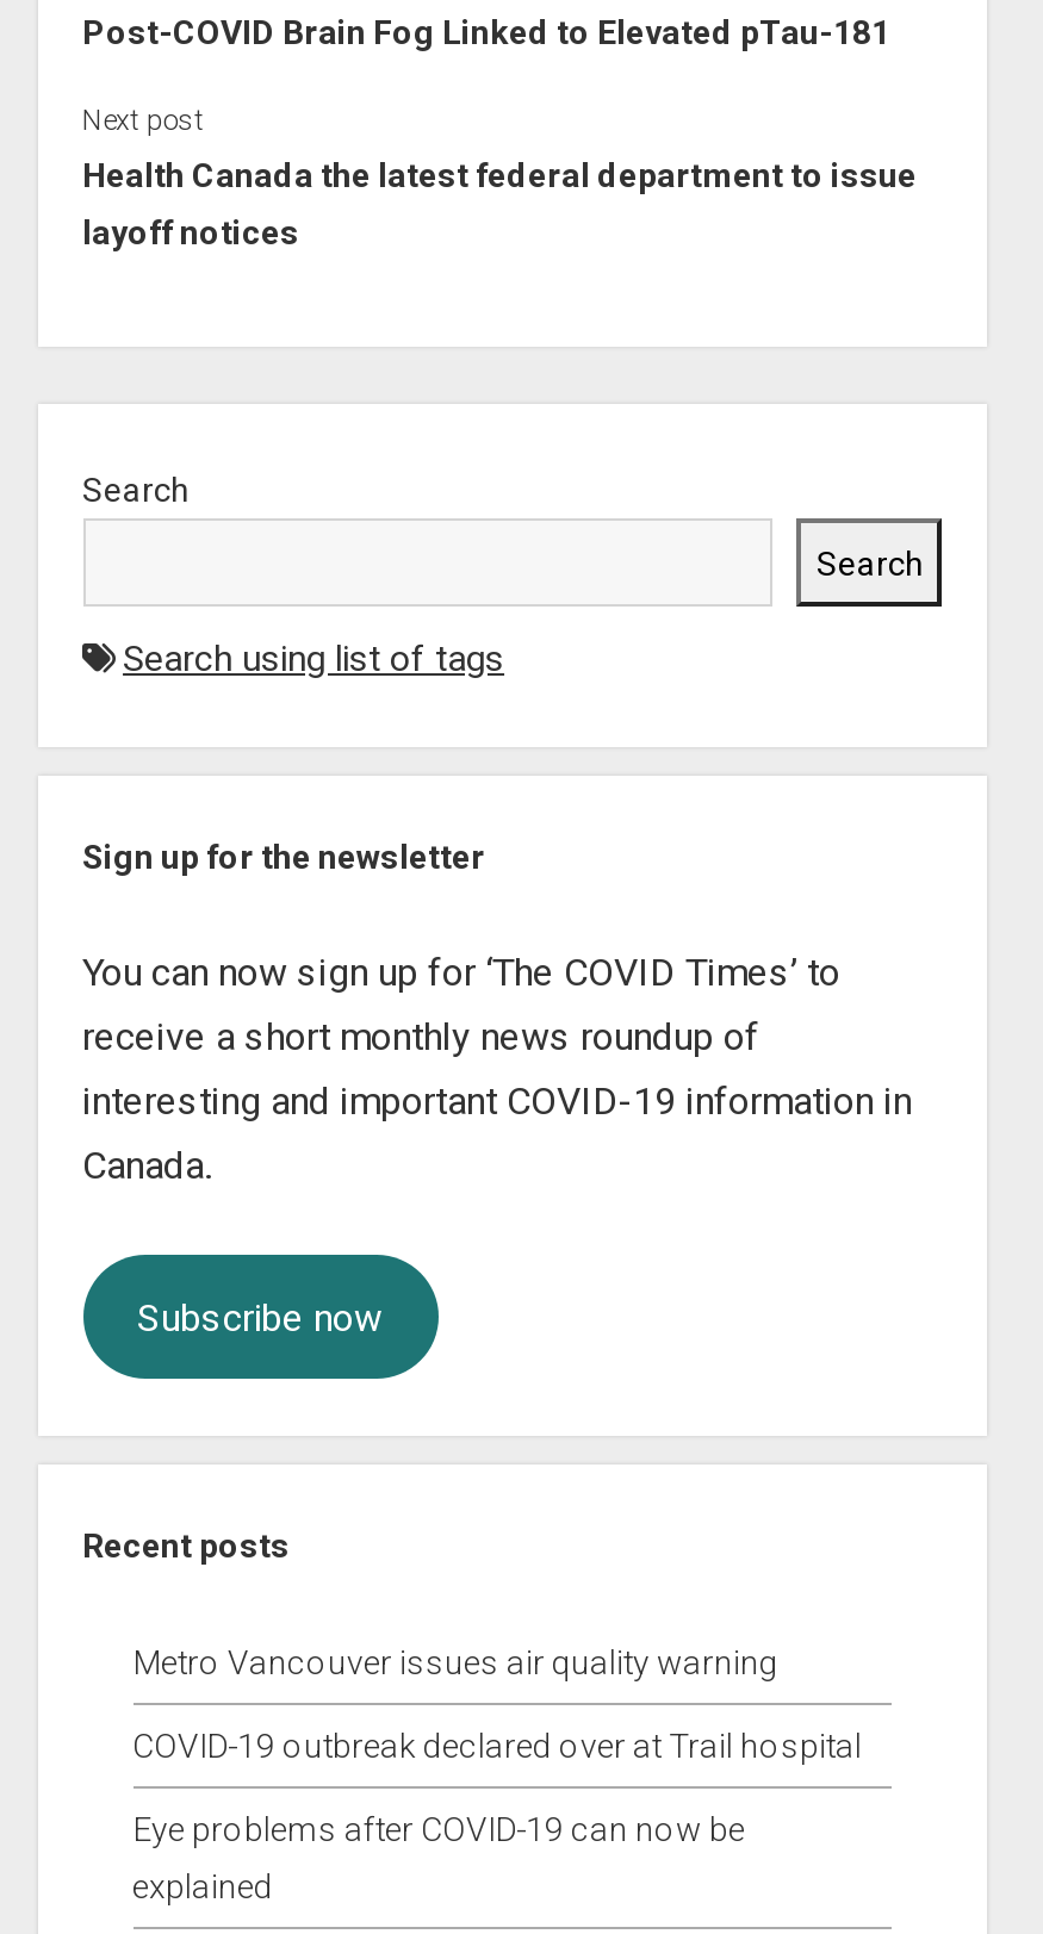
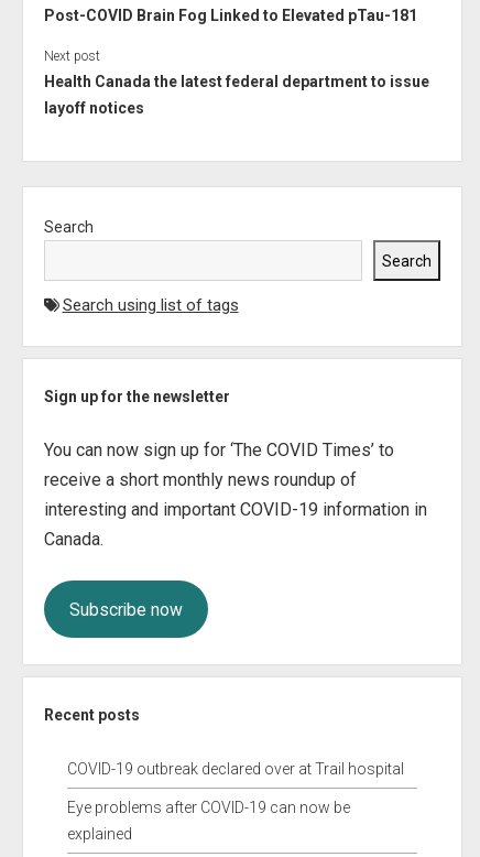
[132,1644,778,1682] Metro Vancouver issues air quality warning -> none

